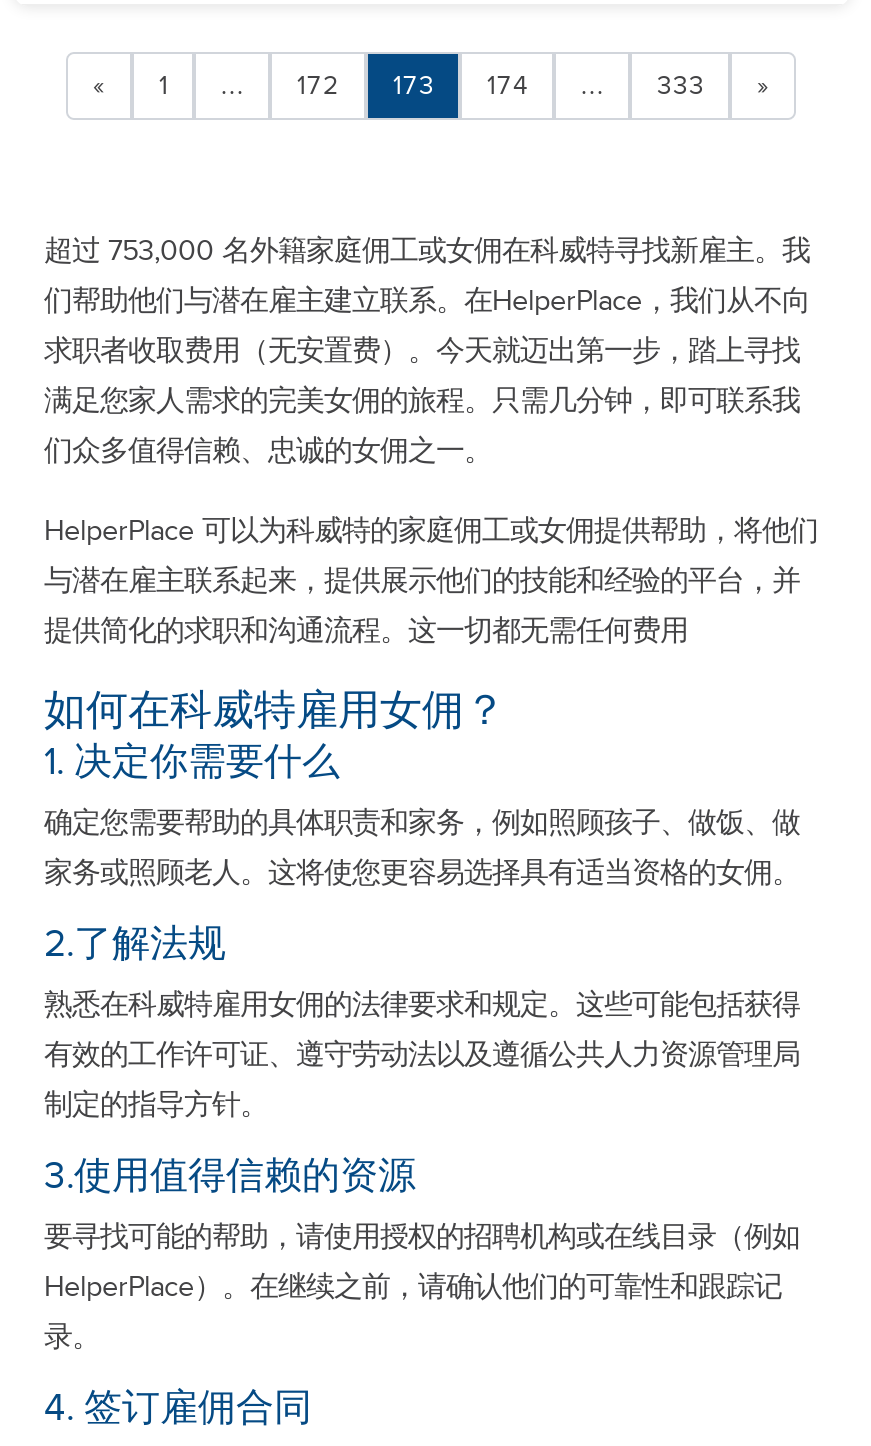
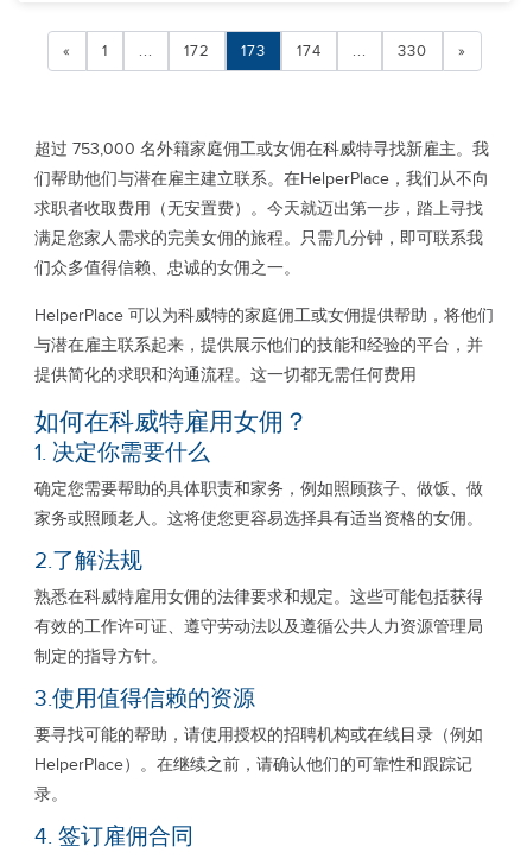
[657,70,705,102] 333 -> [398,42,427,61] 330

